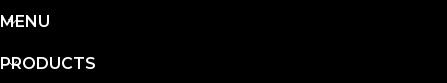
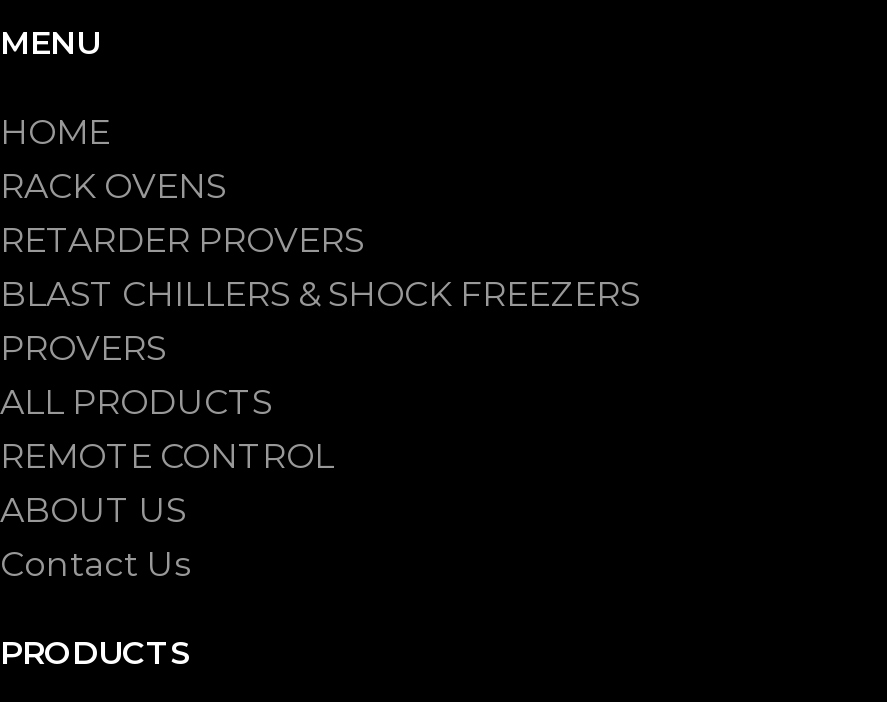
none -> [0,112,640,584] HOME | RACK OVENS | RETARDER PROVERS | BLAST CHILLERS & SHOCK FREEZERS | PROVERS | ALL PRODUCTS | REMOTE CONTROL | ABOUT US | Contact Us

